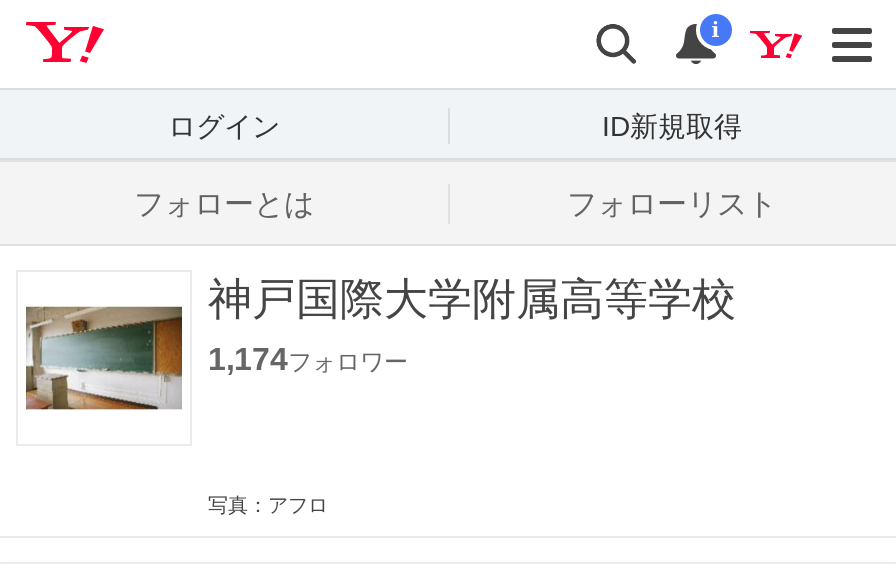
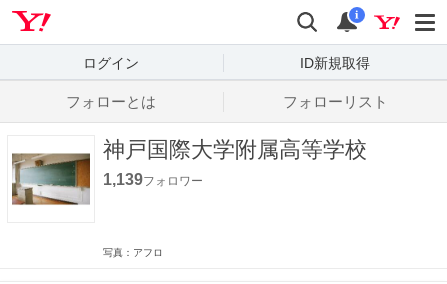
[208,342,408,376] 1,174フォロワー -> [103,171,203,188] 1,139フォロワー

